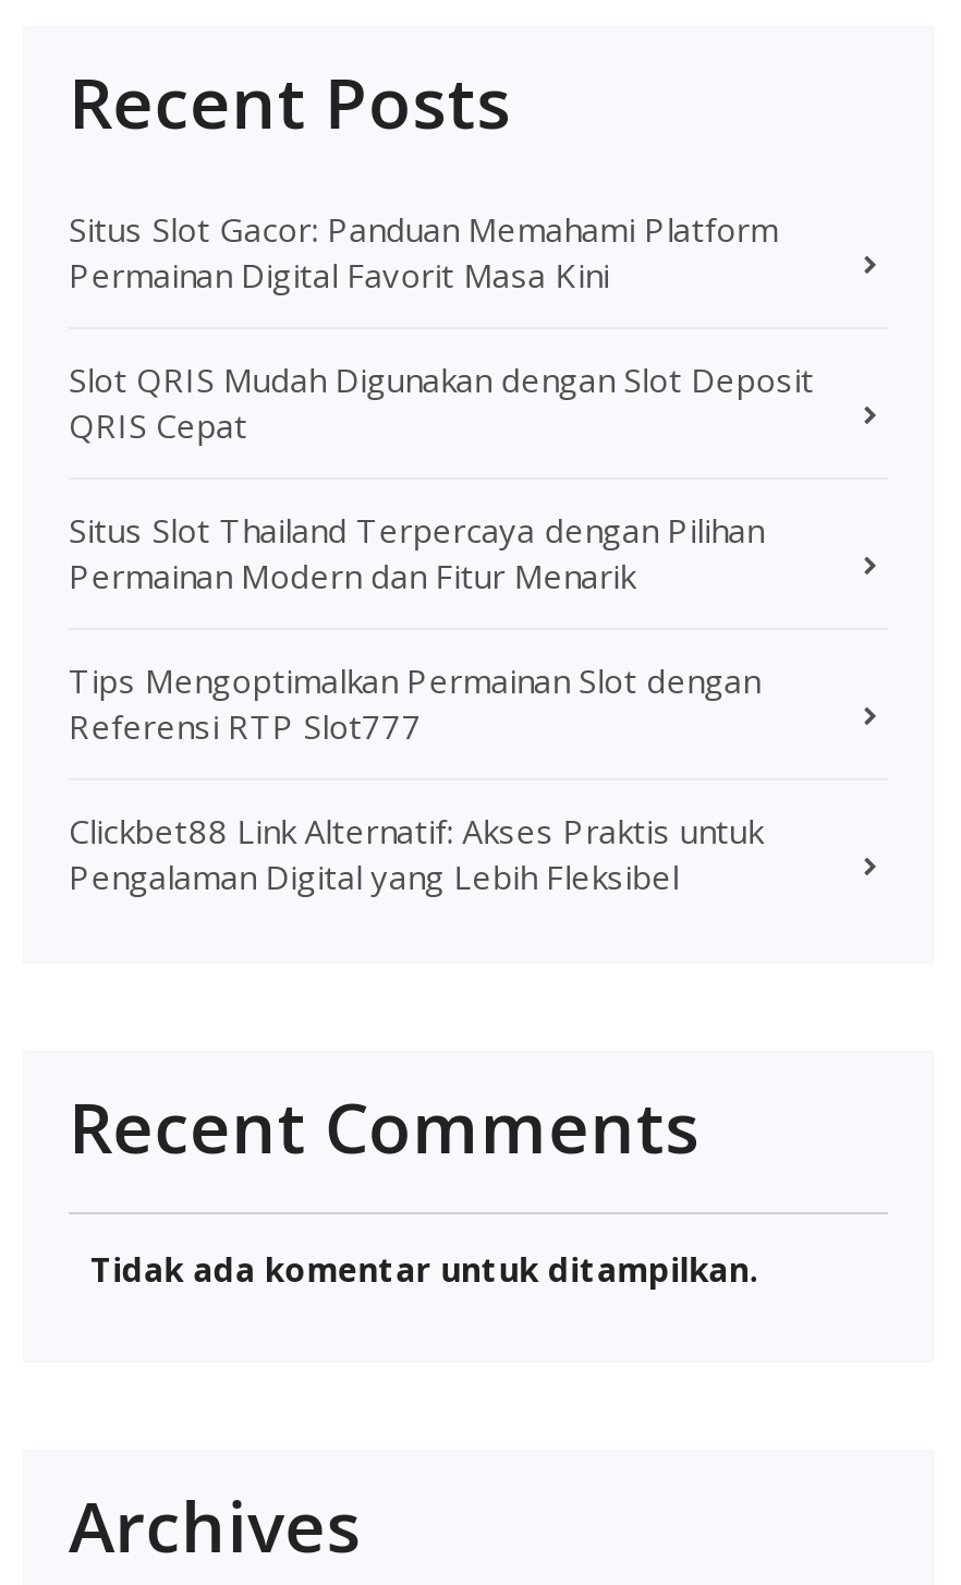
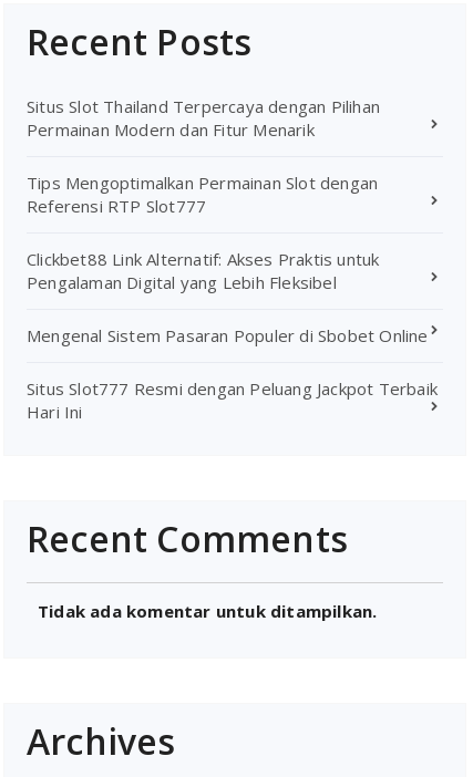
[69,206,814,446] Situs Slot Gacor: Panduan Memahami Platform | Permainan Digital Favorit Masa Kini | Slot QRIS Mudah Digunakan dengan Slot Deposit | QRIS Cepat -> none
moved [69,507,764,897] -> [27,95,380,293]: Situs Slot Thailand Terpercaya dengan Pilihan | Permainan Modern dan Fitur Menarik | Tips Mengoptimalkan Permainan Slot dengan | Referensi RTP Slot777 | Clickbet88 Link Alternatif: Akses Praktis untuk | Pengalaman Digital yang Lebih Fleksibel
none -> [27,324,438,422] Mengenal Sistem Pasaran Populer di Sbobet Online | Situs Slot777 Resmi dengan Peluang Jackpot Terbaik | Hari Ini

